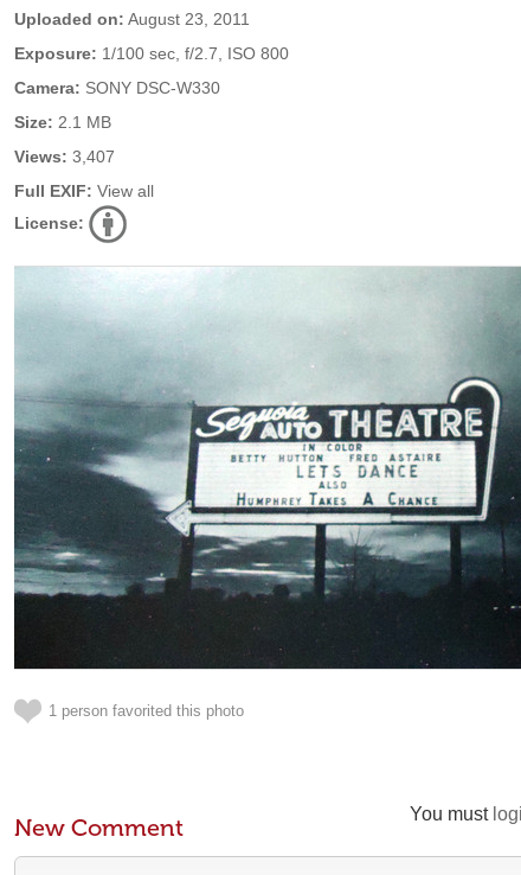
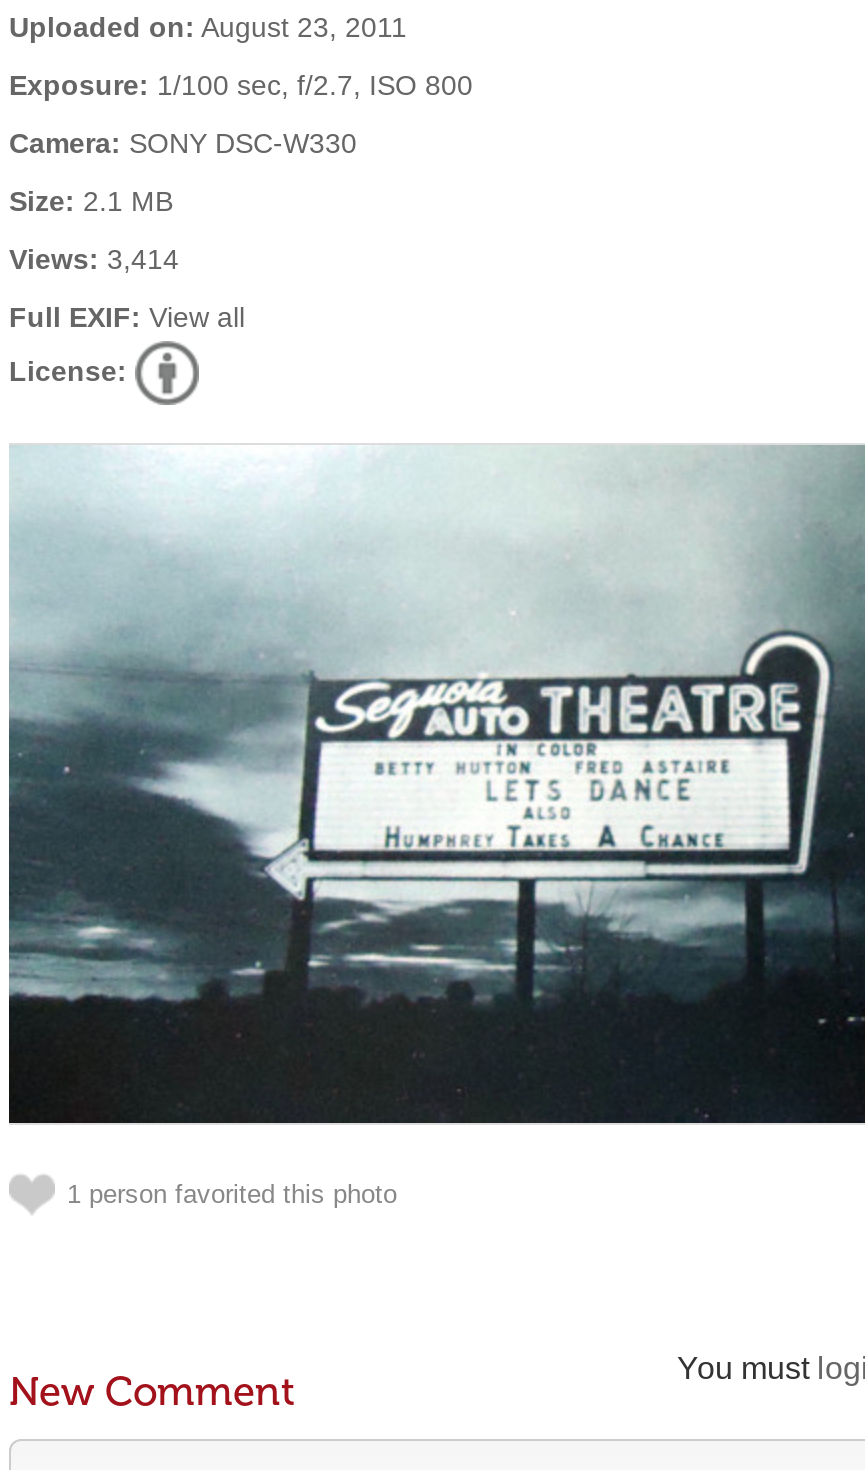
[14,147,115,166] Views: 3,407 -> [9,243,179,275] Views: 3,414

